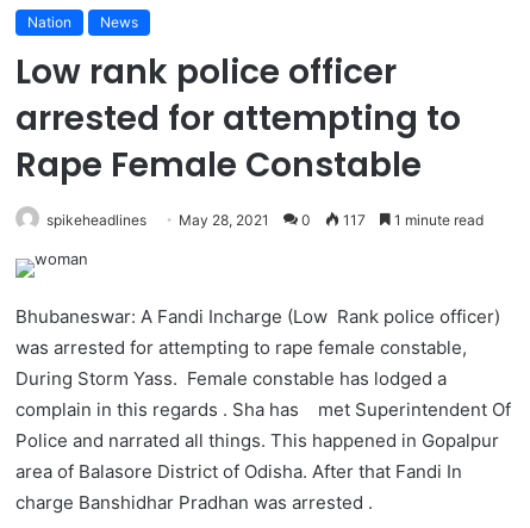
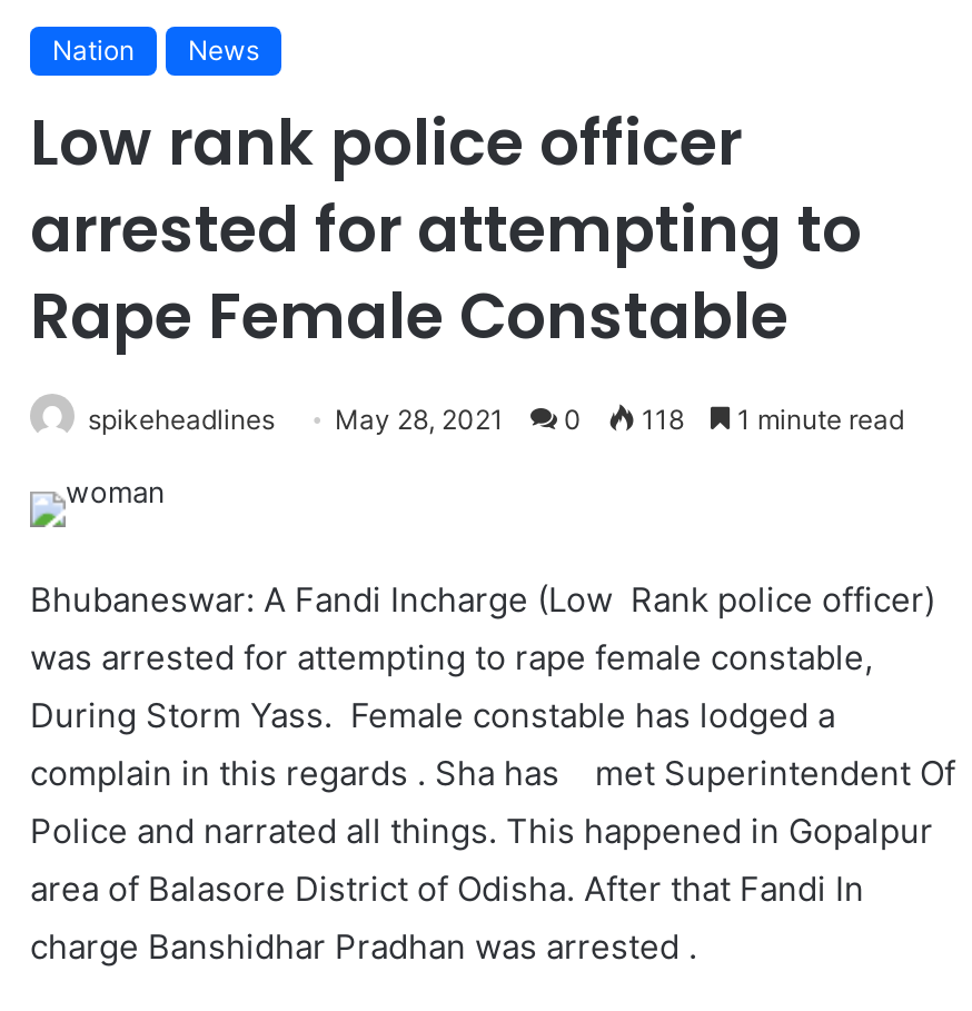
[46,211,484,229] spikeheadlines May 28, 2021 0 117 1 minute read -> [88,403,904,436] spikeheadlines May 28, 2021 0 118 1 minute read

